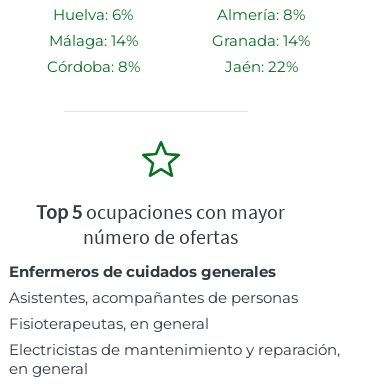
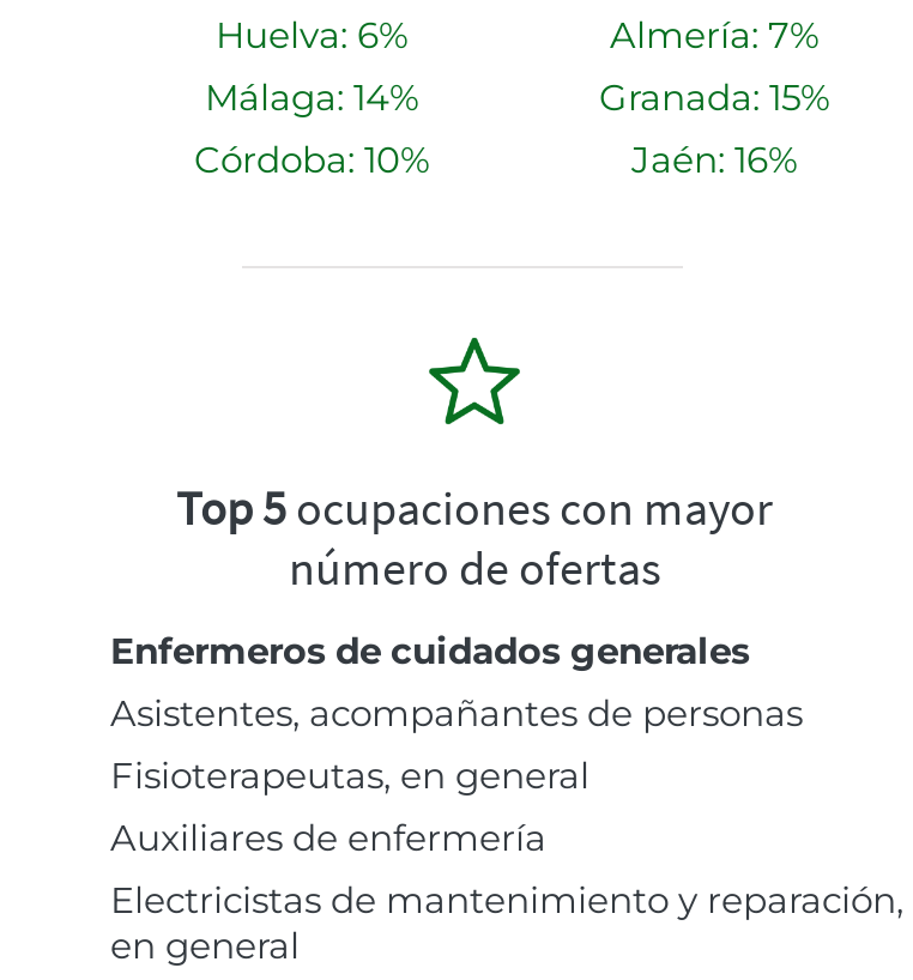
[217,5,305,24] Almería: 8% -> [610,12,818,58] Almería: 7%
[212,31,310,50] Granada: 14% -> [599,74,829,120] Granada: 15%
[46,57,139,76] Córdoba: 8% -> [194,137,429,182] Córdoba: 10%
[224,57,297,76] Jaén: 22% -> [631,137,797,182] Jaén: 16%
none -> [110,815,546,860] Auxiliares de enfermería

